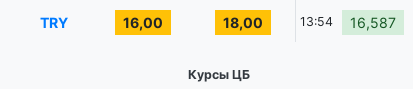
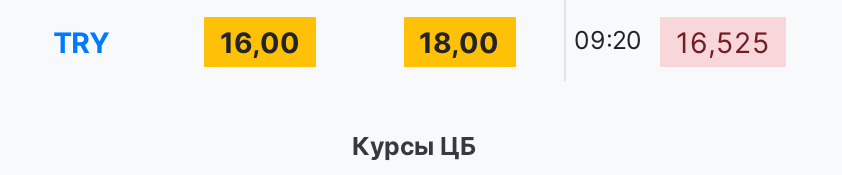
[299,14,332,29] 13:54 -> [574,25,642,55] 09:20
[349,14,395,31] 16,587 -> [676,25,770,59] 16,525

